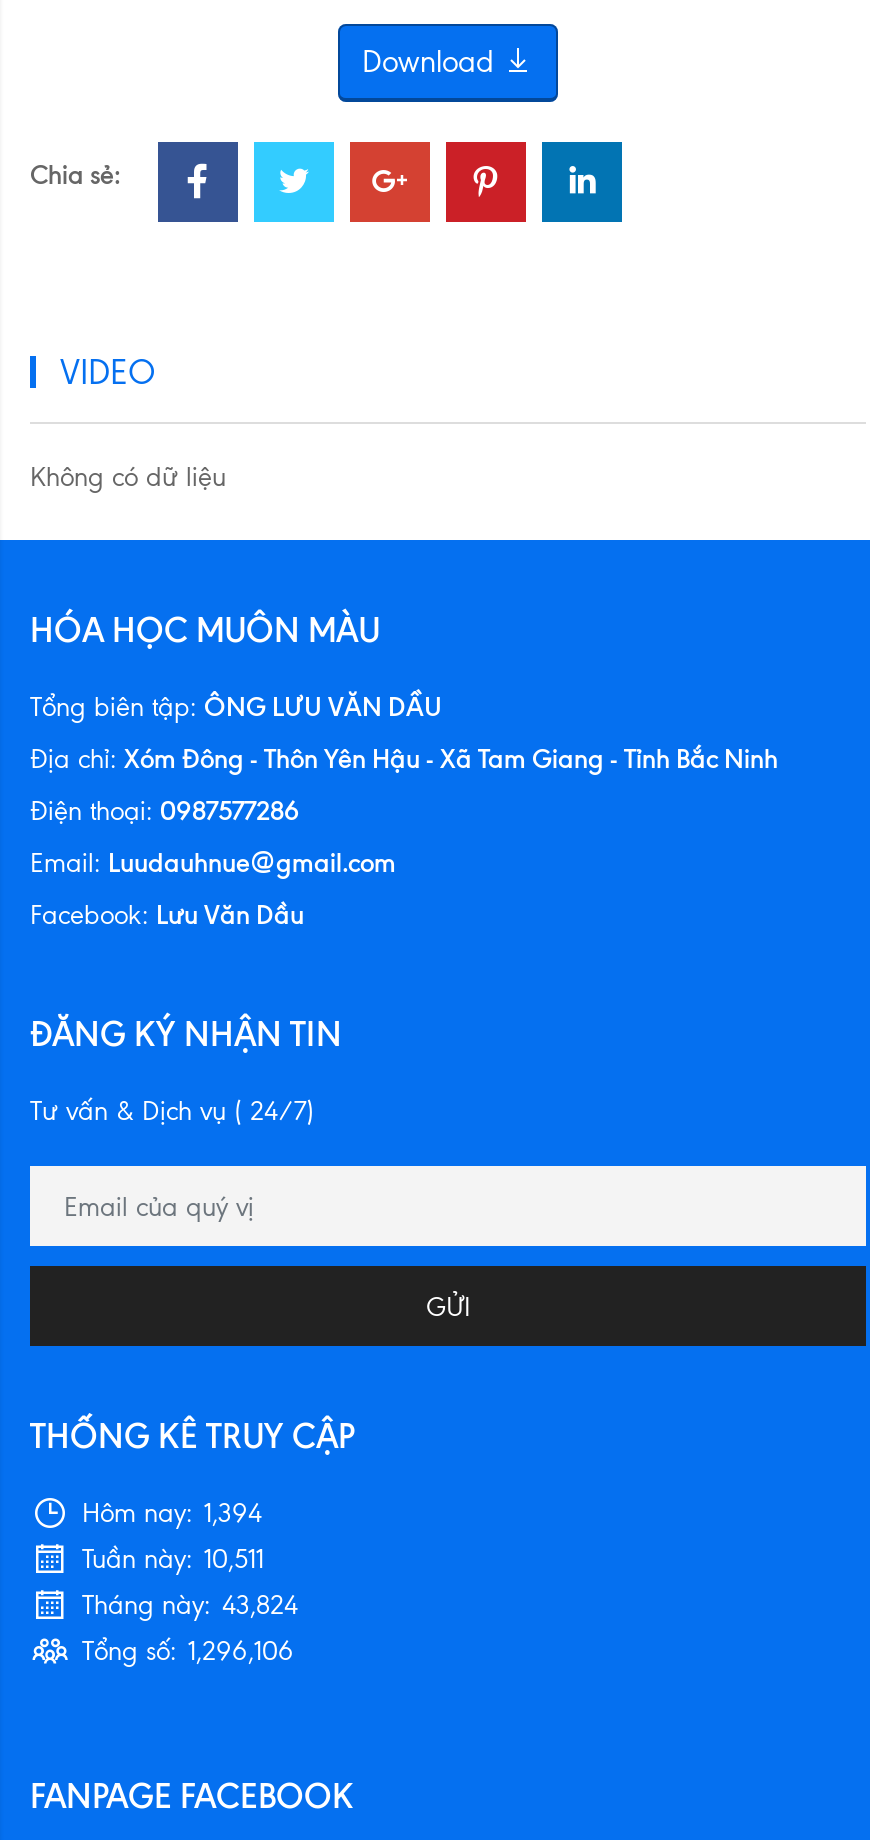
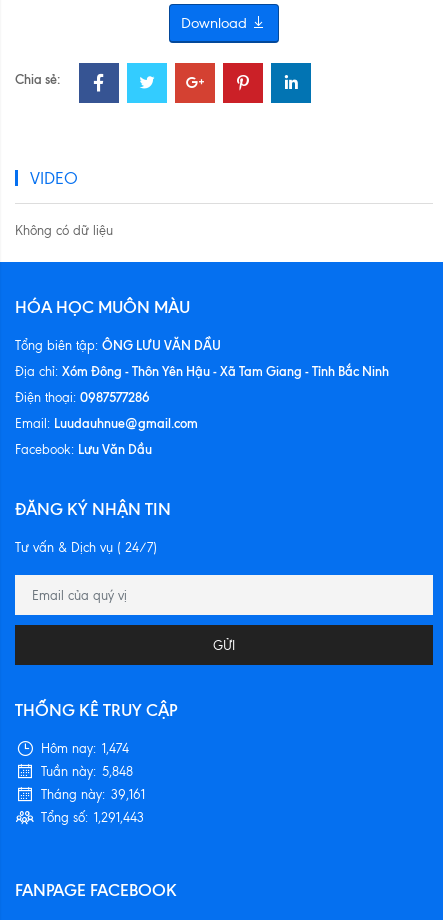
[82,1498,262,1528] Hôm nay: 1,394 -> [41,741,129,756] Hôm nay: 1,474
[82,1544,264,1574] Tuần này: 10,511 -> [41,764,133,779] Tuần này: 5,848
[82,1590,298,1620] Tháng này: 43,824 -> [41,787,145,802] Tháng này: 39,161
[82,1636,294,1666] Tổng số: 1,296,106 -> [41,810,144,825] Tổng số: 1,291,443

